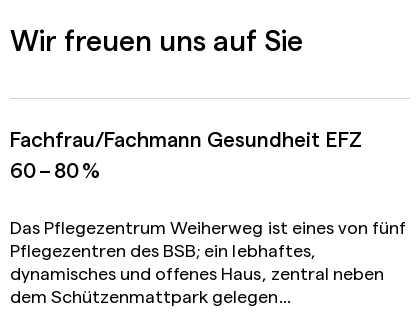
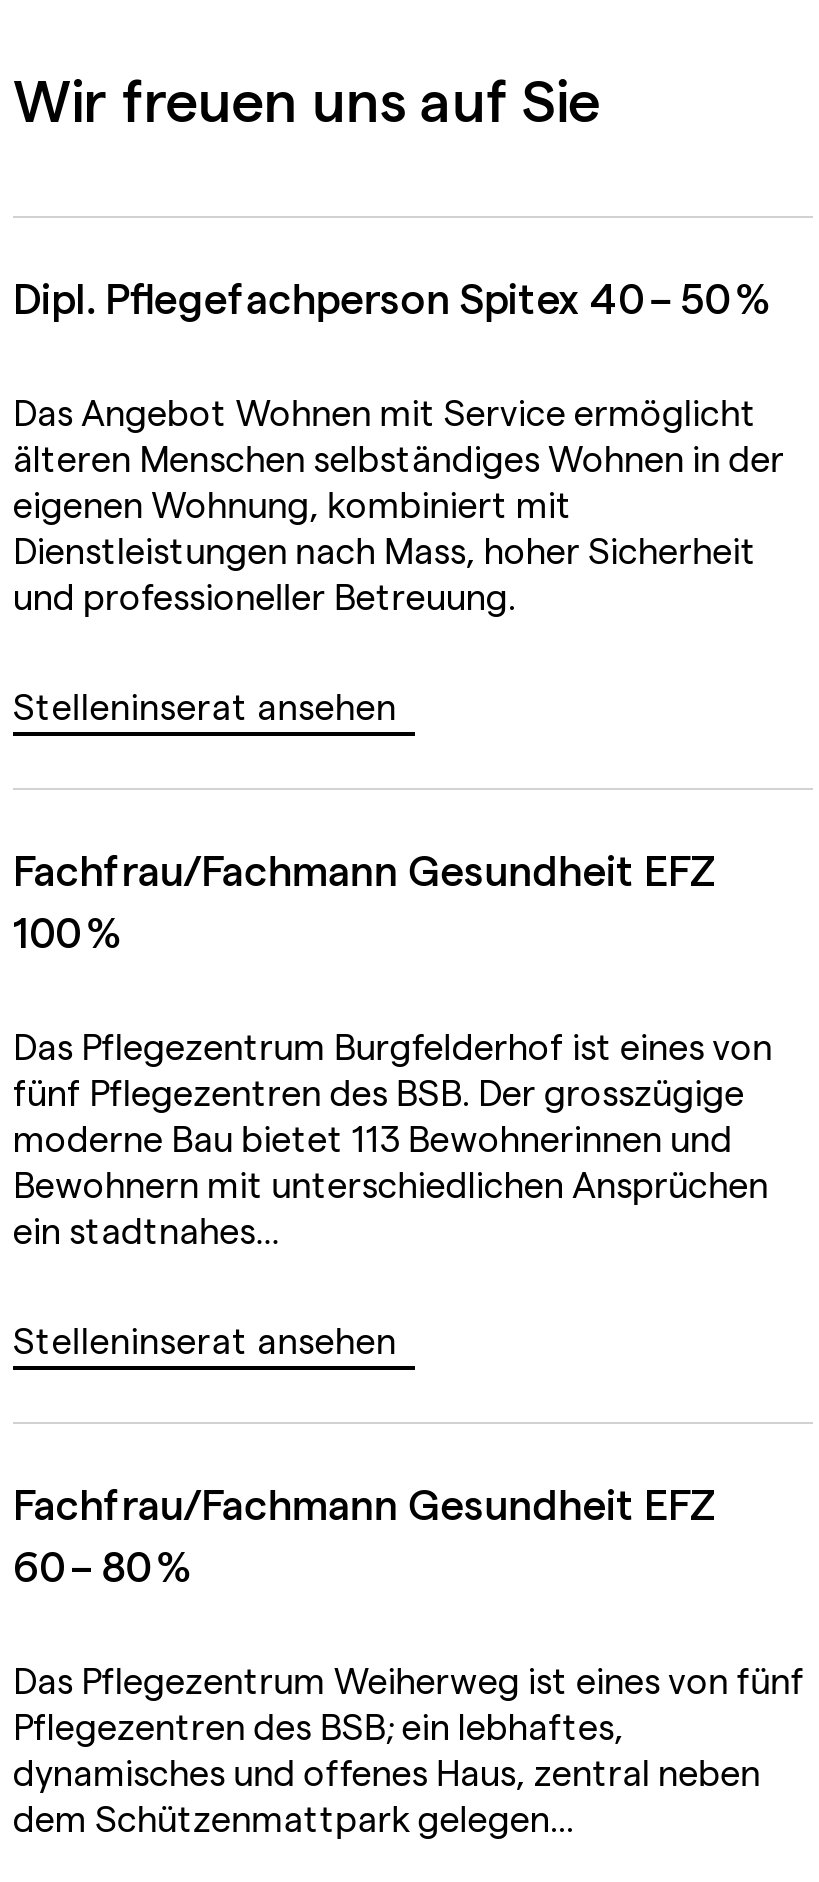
none -> [13,268,785,1362] Dipl. Pflegefachperson Spitex 40 – 50 % | Das Angebot Wohnen mit Service ermöglicht | älteren Menschen selbständiges Wohnen in der | eigenen Wohnung, kombiniert mit | Dienstleistungen nach Mass, hoher Sicherheit | und professioneller Betreuung. | Stelleninserat ansehen | Fachfrau/Fachmann Gesundheit EFZ | 100 % | Das Pflegezentrum Burgfelderhof ist eines von | fünf Pflegezentren des BSB. Der grosszügige | moderne Bau bietet 113 Bewohnerinnen und | Bewohnern mit unterschiedlichen Ansprüchen | ein stadtnahes... | Stelleninserat ansehen

